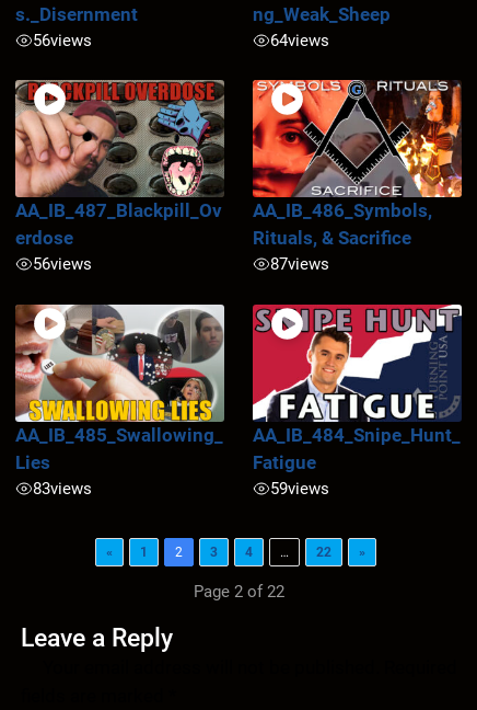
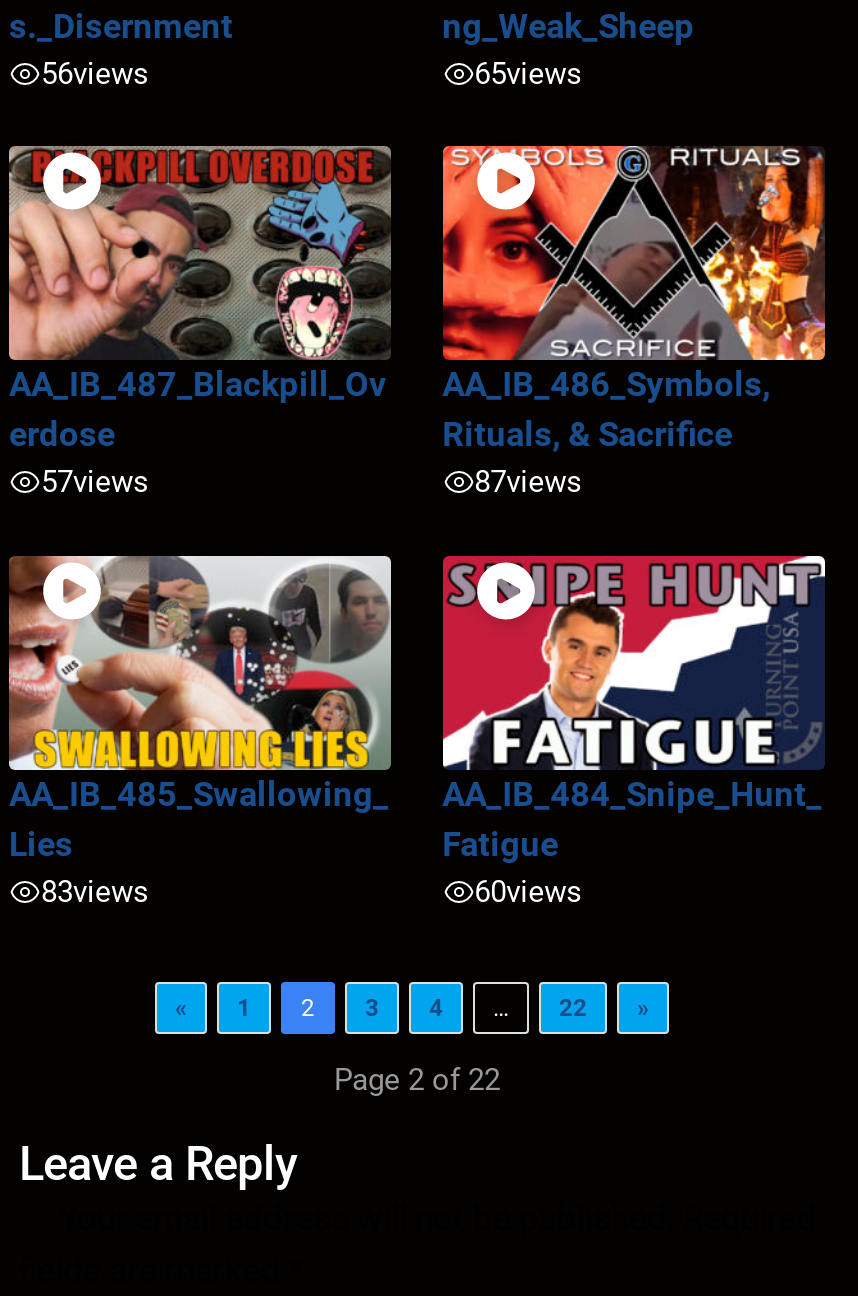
[270,30,329,50] 64views -> [474,55,582,91] 65views
[33,255,92,274] 56views -> [41,465,149,501] 57views
[270,479,329,499] 59views -> [474,875,582,911] 60views

